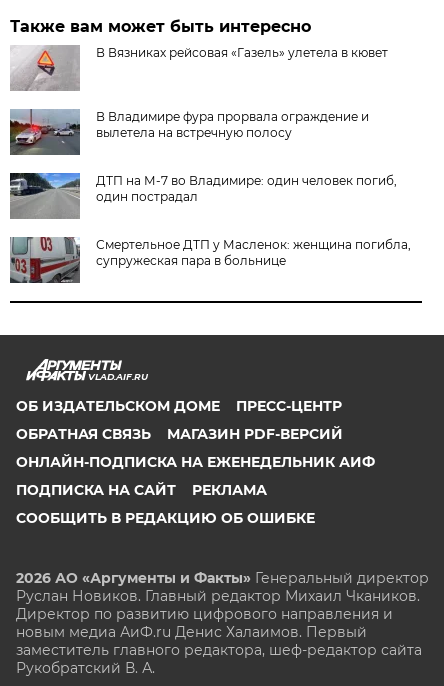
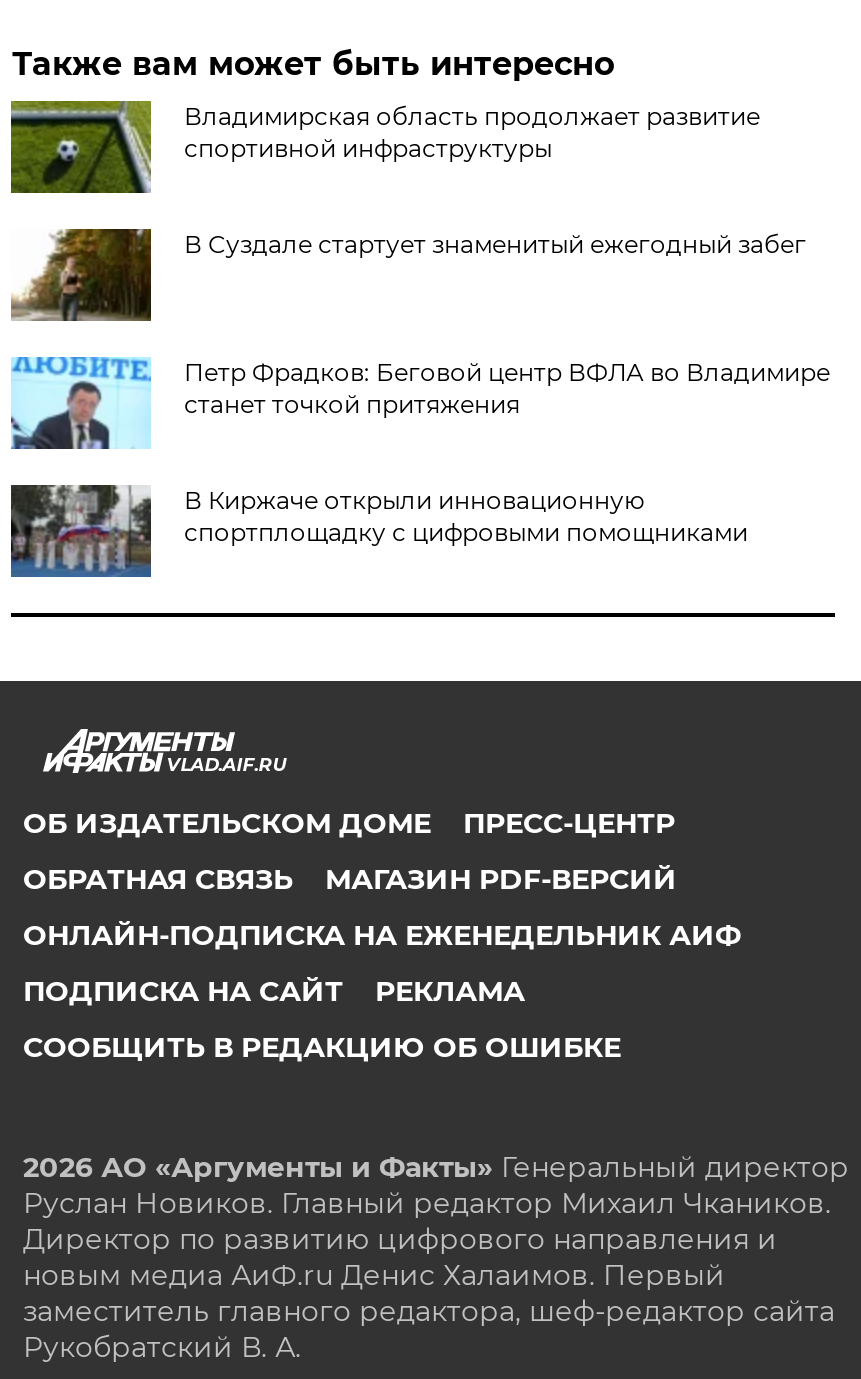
[10,45,388,92] [image] | В Вязниках рейсовая «Газель» улетела в кювет -> [9,99,760,193] [image] | Владимирская область продолжает развитие | спортивной инфраструктуры
[9,108,369,155] [image] | В Владимире фура прорвала ограждение и | вылетела на встречную полосу -> [9,227,806,321] [image] | В Суздале стартует знаменитый ежегодный забег
[9,172,397,220] [image] | ДТП на М-7 во Владимире: один человек погиб, | один пострадал -> [11,355,830,451] [image] | Петр Фрадков: Беговой центр ВФЛА во Владимире | станет точкой притяжения
[9,236,411,284] [image] | Смертельное ДТП у Масленок: женщина погибла, | супружеская пара в больнице -> [11,483,748,579] [image] | В Киржаче открыли инновационную | спортплощадку с цифровыми помощниками

